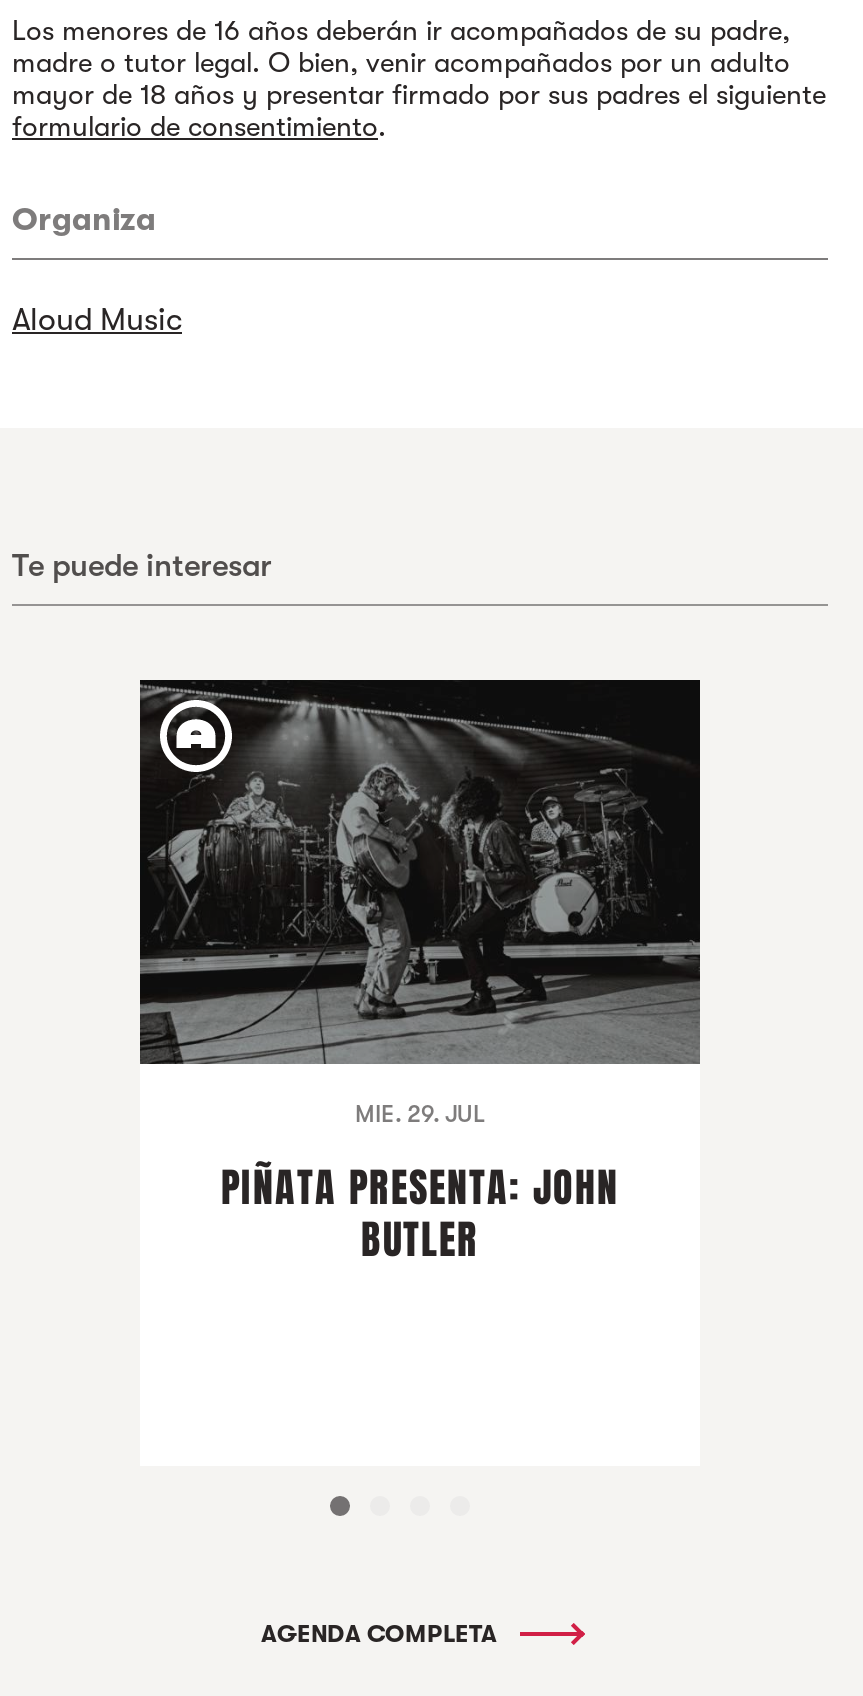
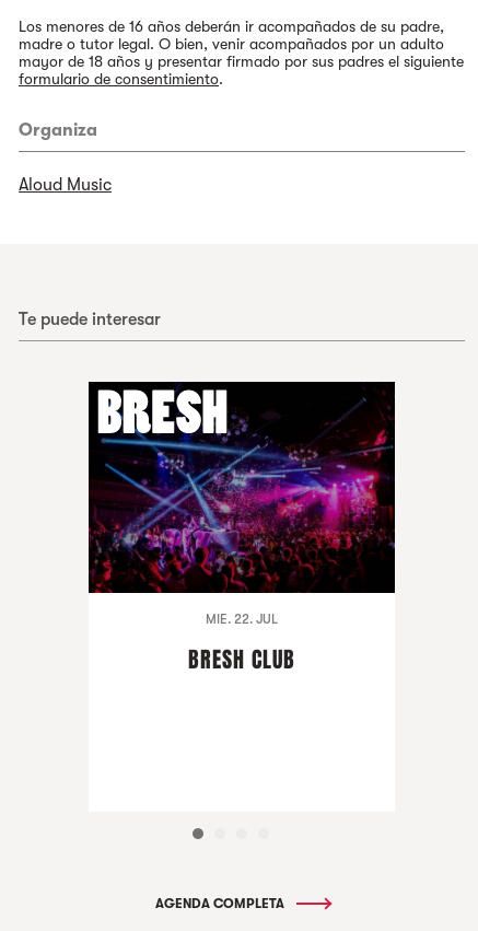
[140,684,702,1127] [image] | MIE. 29. JUL -> [88,384,395,626] [image] | MIE. 22. JUL
[221,1157,619,1269] PIÑATA PRESENTA: JOHN | BUTLER -> [188,643,295,676] BRESH CLUB

